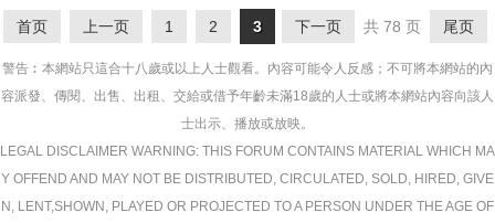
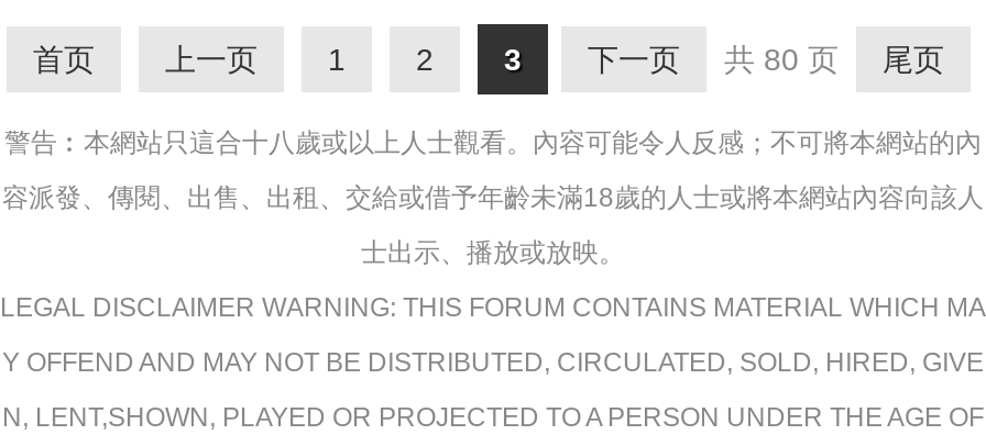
[17,18,474,35] 首页 上一页 1 2 3 下一页 共 78 页 尾页 -> [33,42,944,77] 首页 上一页 1 2 3 下一页 共 80 页 尾页

